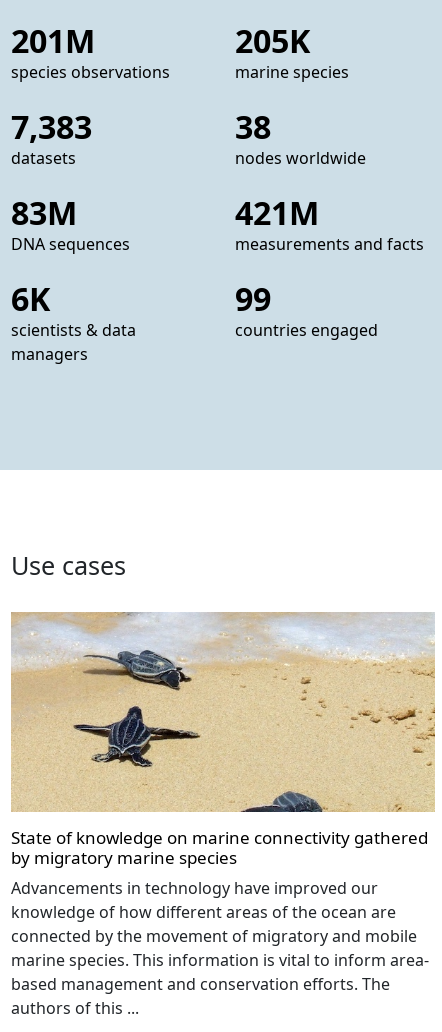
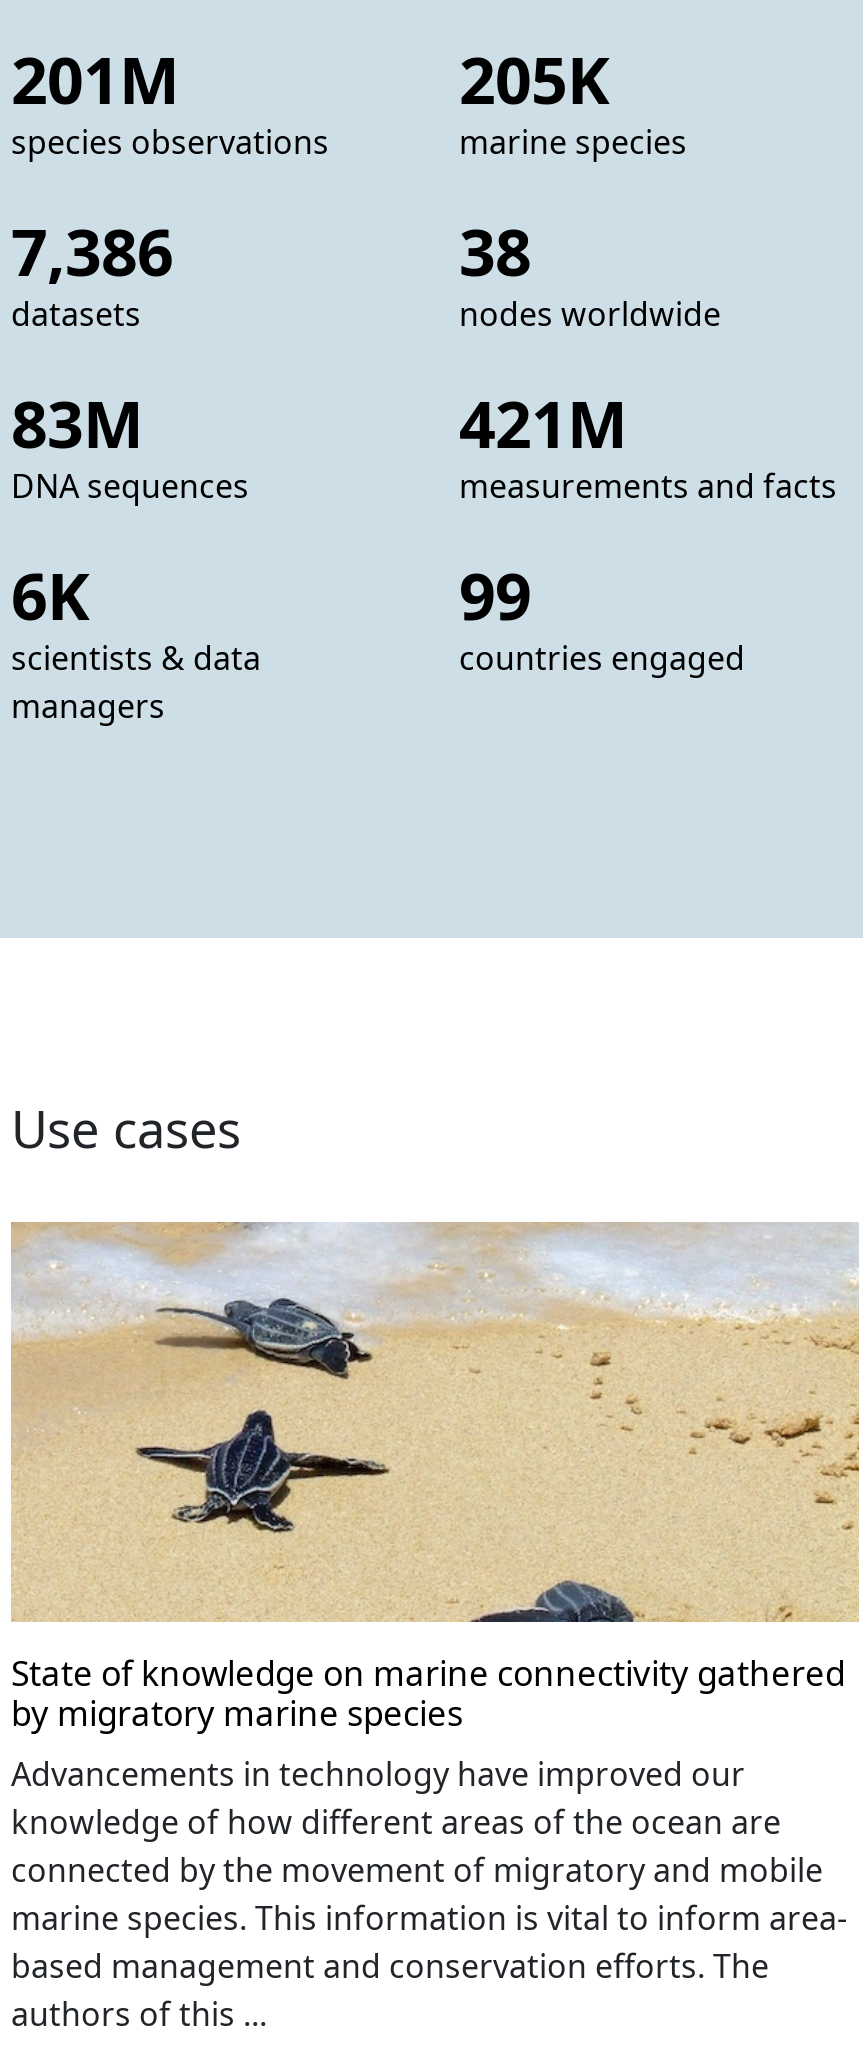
[11,105,92,148] 7,383 -> [11,207,173,293] 7,386

